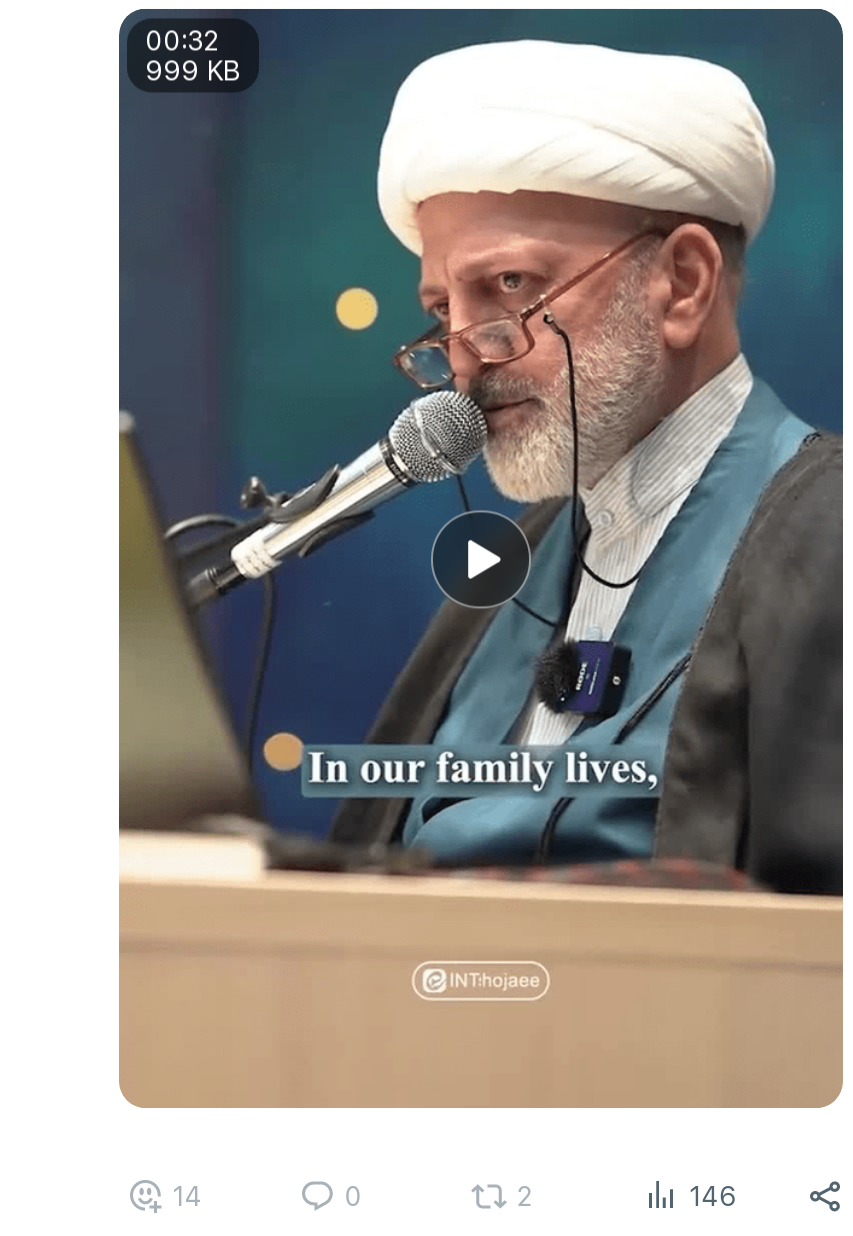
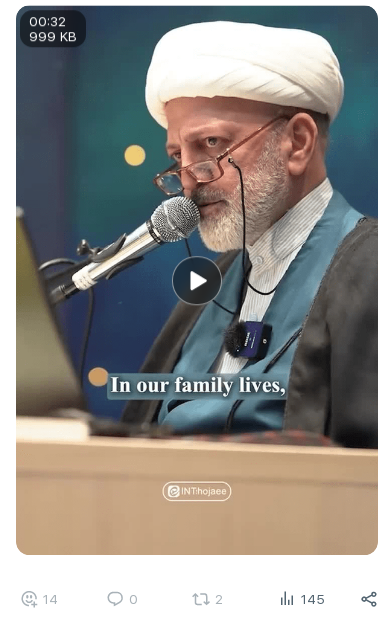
[689,1177,737,1215] 146 -> [301,589,325,608] 145

